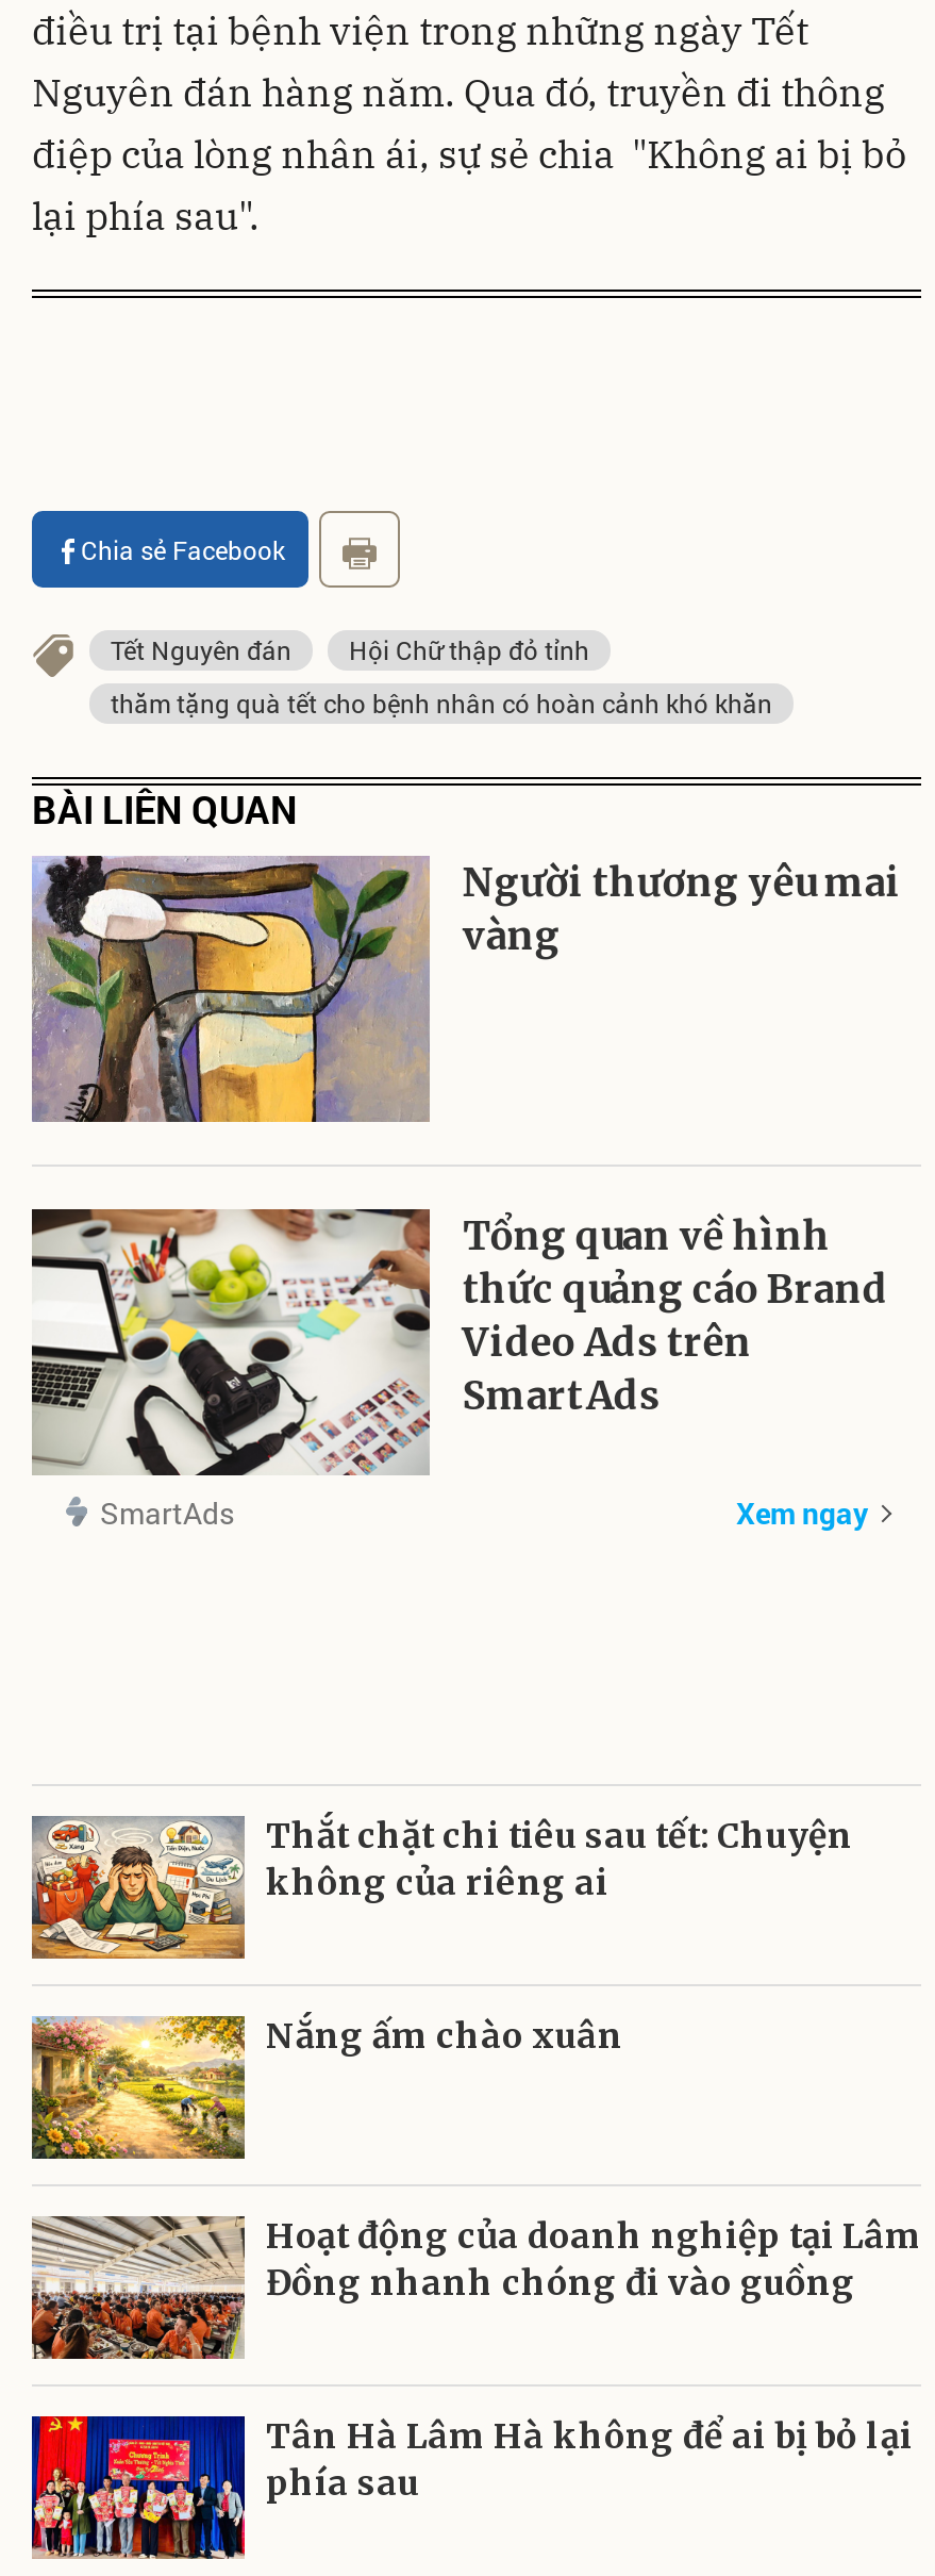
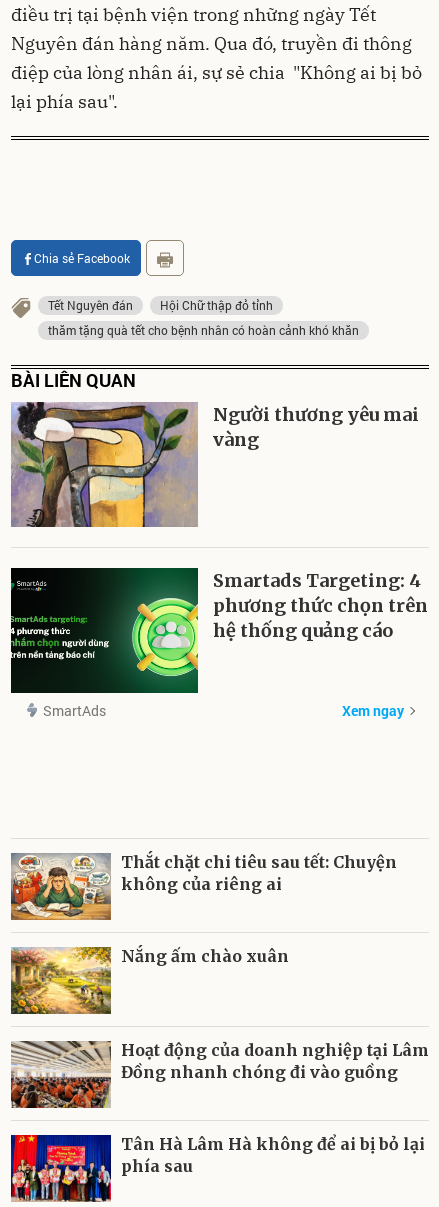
[30,1207,888,1477] [image] | Tổng quan về hình | thức quảng cáo Brand | Video Ads trên | SmartAds -> [10,567,428,694] [image] | Smartads Targeting: 4 | phương thức chọn trên | hệ thống quảng cáo

